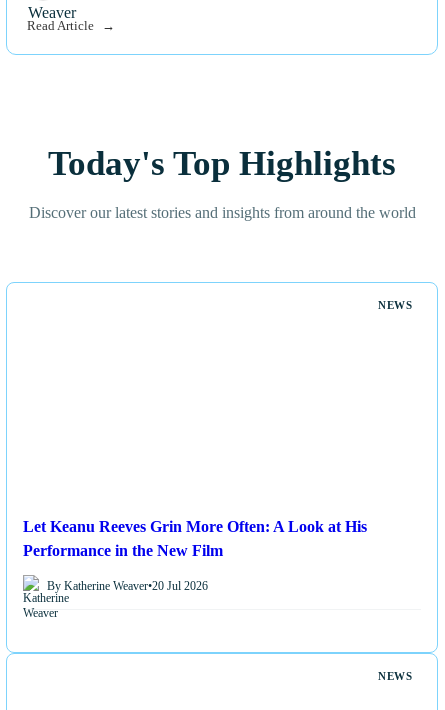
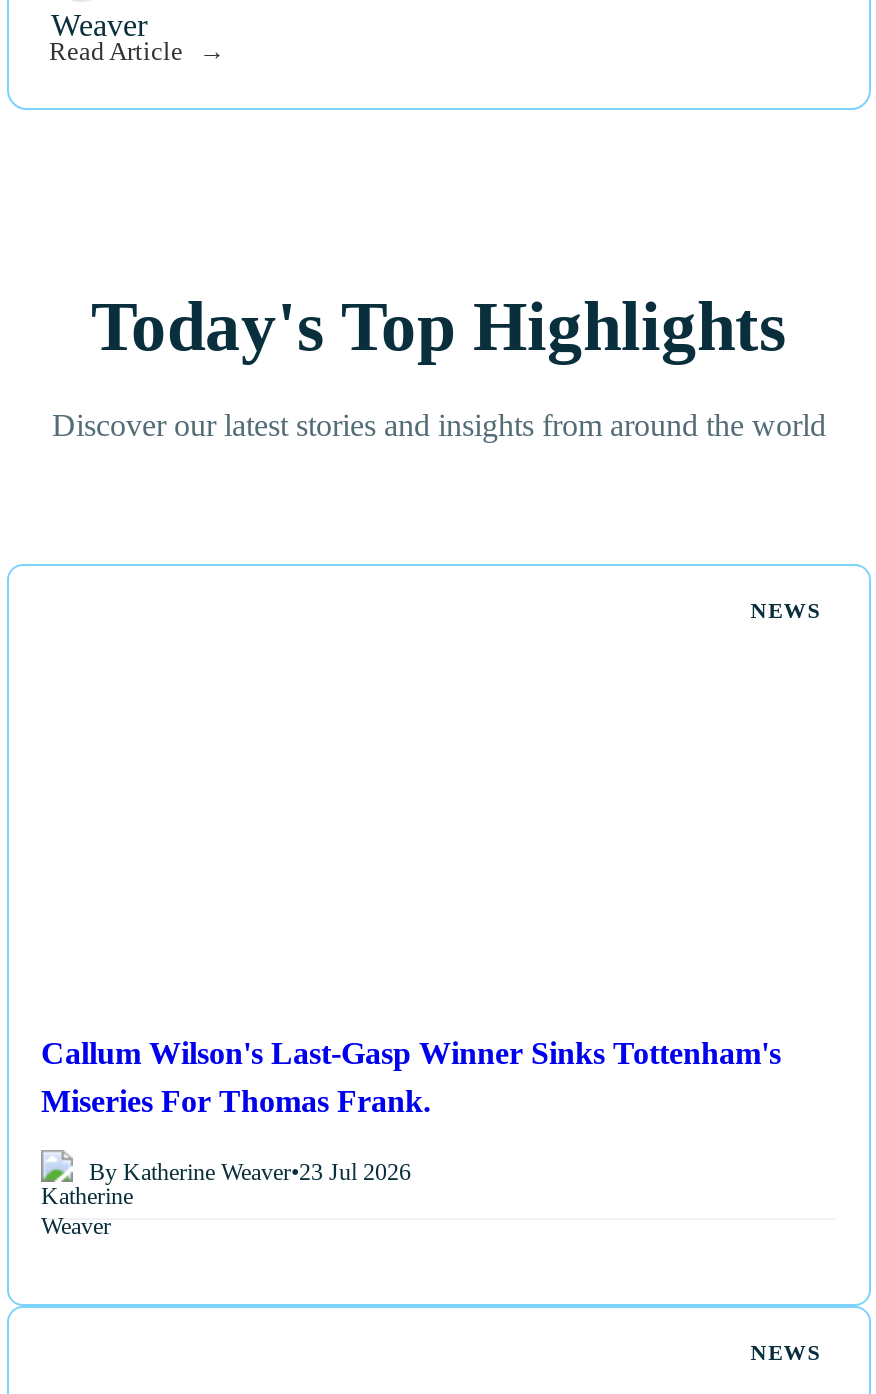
[23,518,367,559] Let Keanu Reeves Grin More Often: A Look at His | Performance in the New Film -> [41,1036,781,1118] Callum Wilson's Last-Gasp Winner Sinks Tottenham's | Miseries For Thomas Frank.
[47,579,208,593] By Katherine Weaver•20 Jul 2026 -> [89,1159,411,1187] By Katherine Weaver•23 Jul 2026

